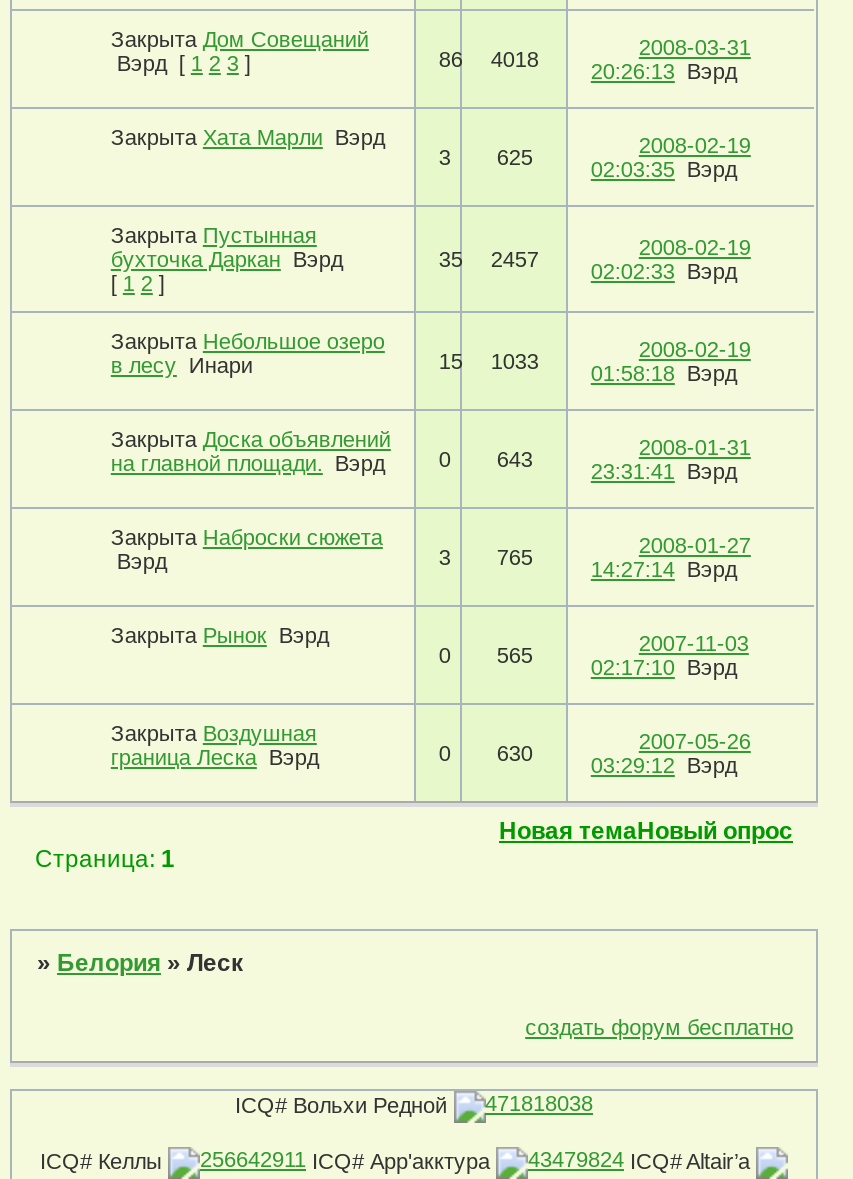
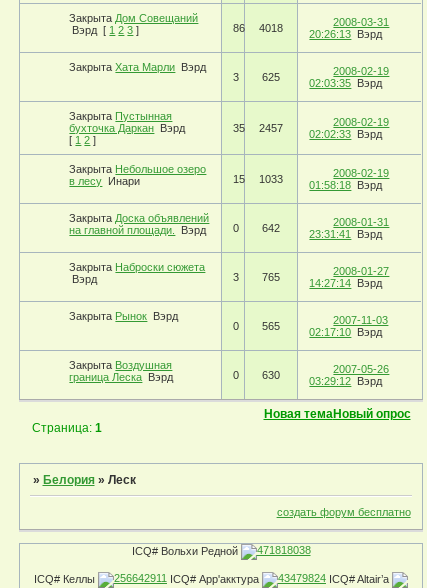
[439,446,533,470] 0 643 -> [233,222,280,234] 0 642

